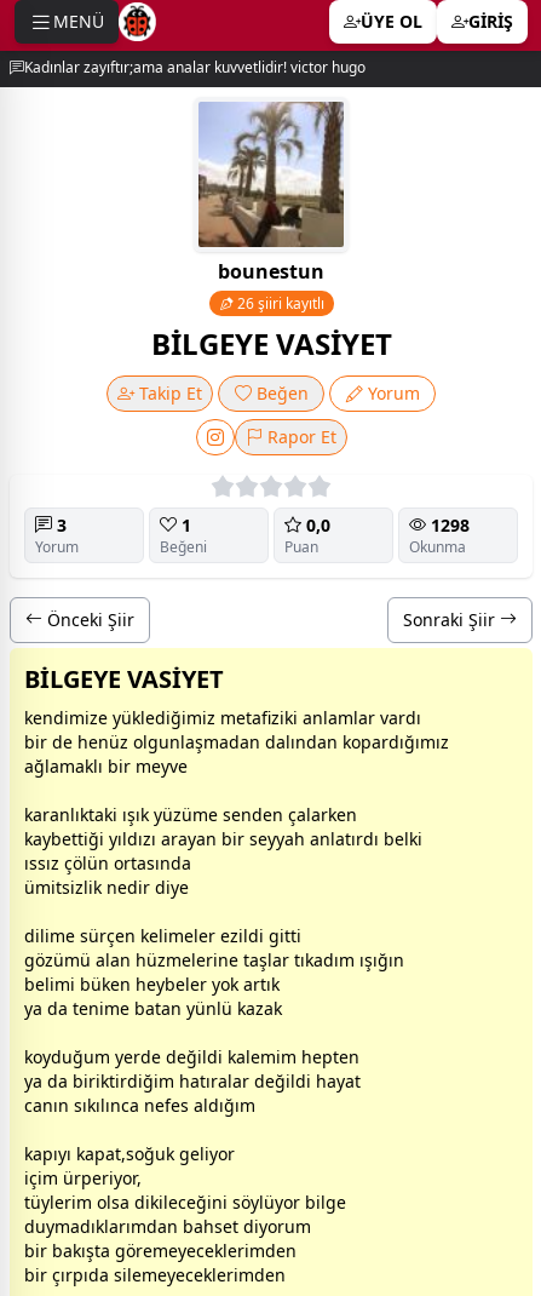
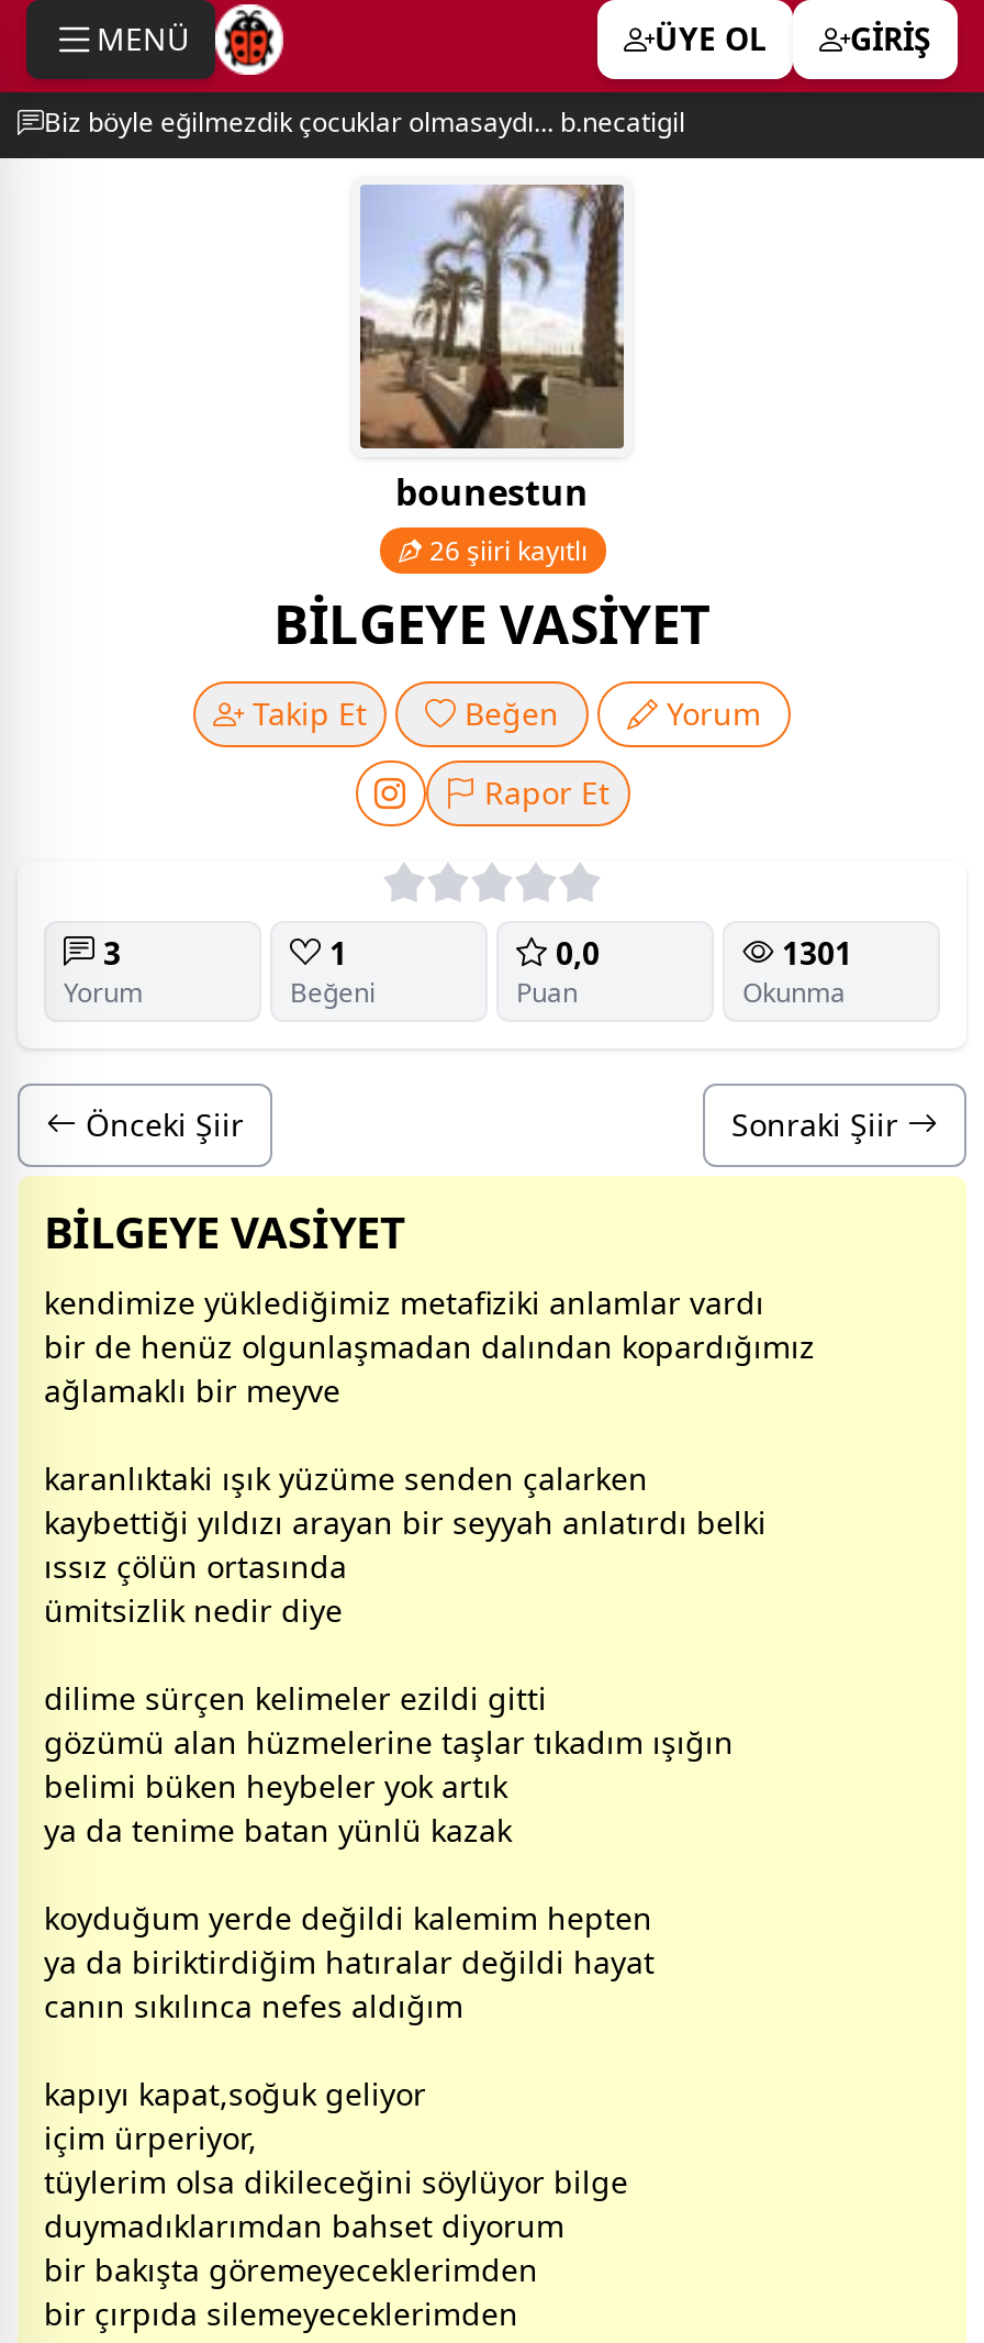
[24,57,366,78] Kadınlar zayıftır;ama analar kuvvetlidir! victor hugo -> [44,103,685,141] Biz böyle eğilmezdik çocuklar olmasaydı... b.necatigil
[426,513,470,536] 1298 -> [773,931,852,973] 1301

